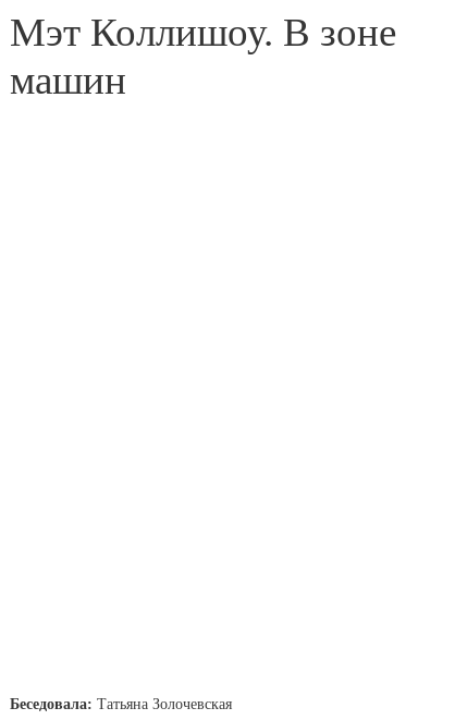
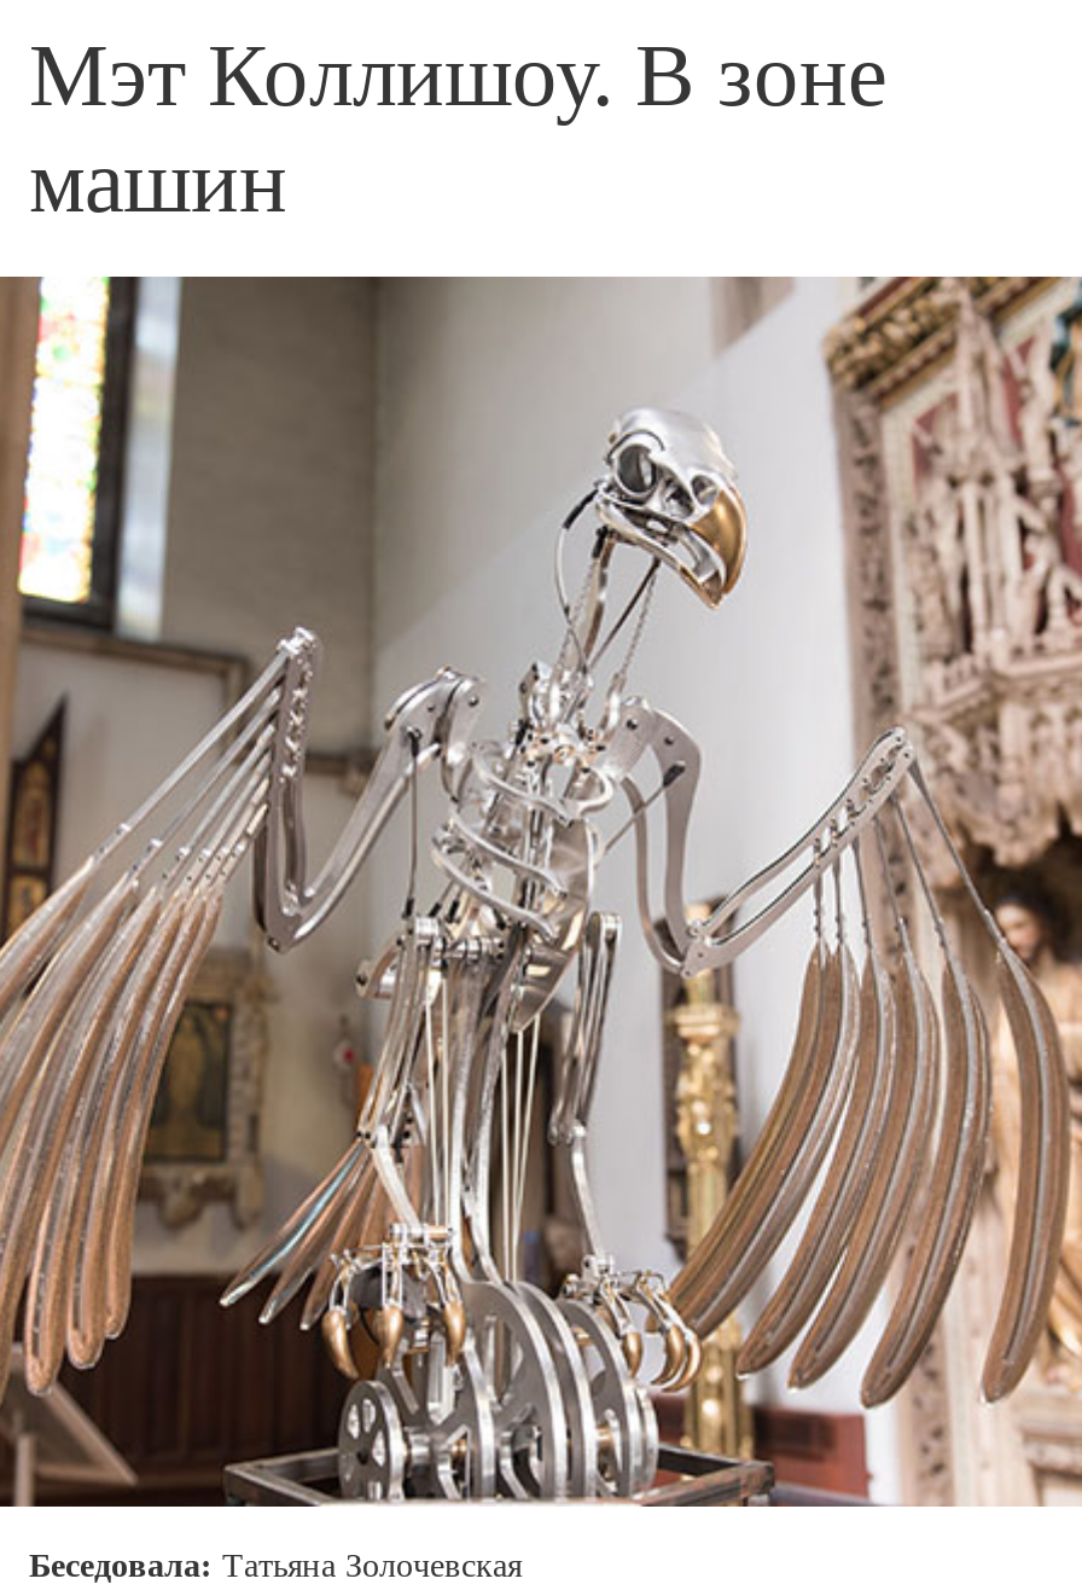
none -> [7,274,1075,1509] [image]

